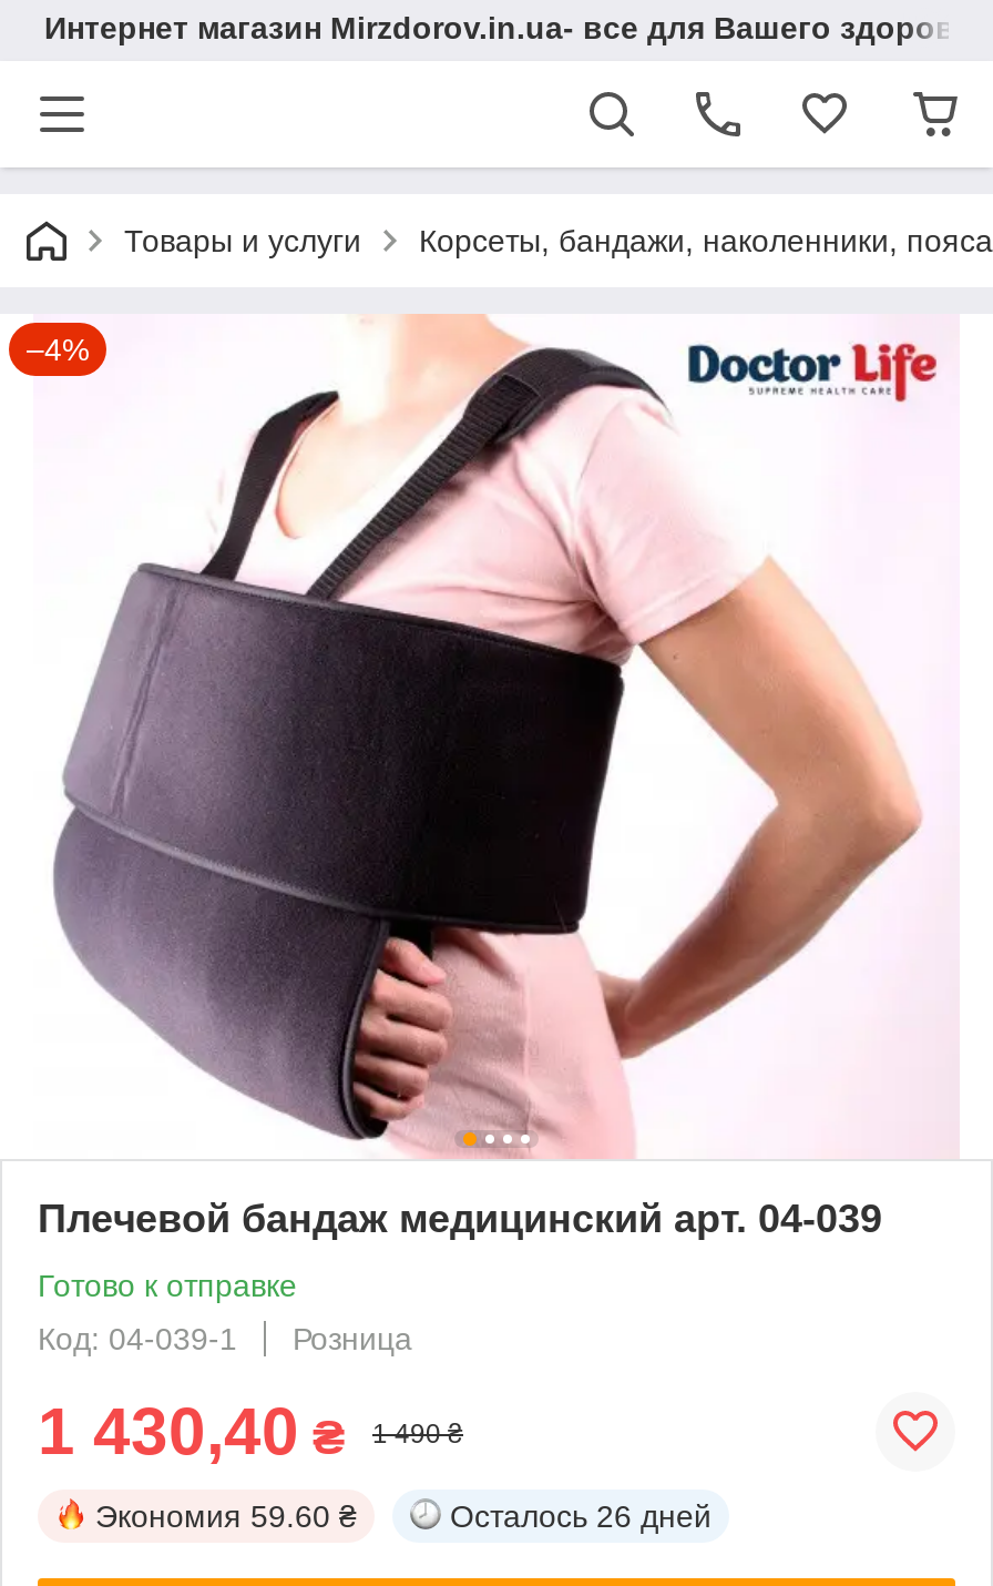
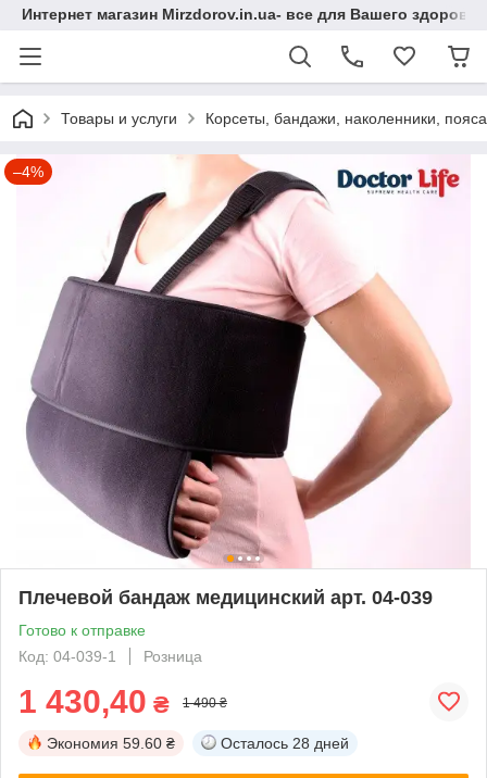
[450,1498,712,1533] Осталось 26 дней -> [221,734,349,752] Осталось 28 дней

